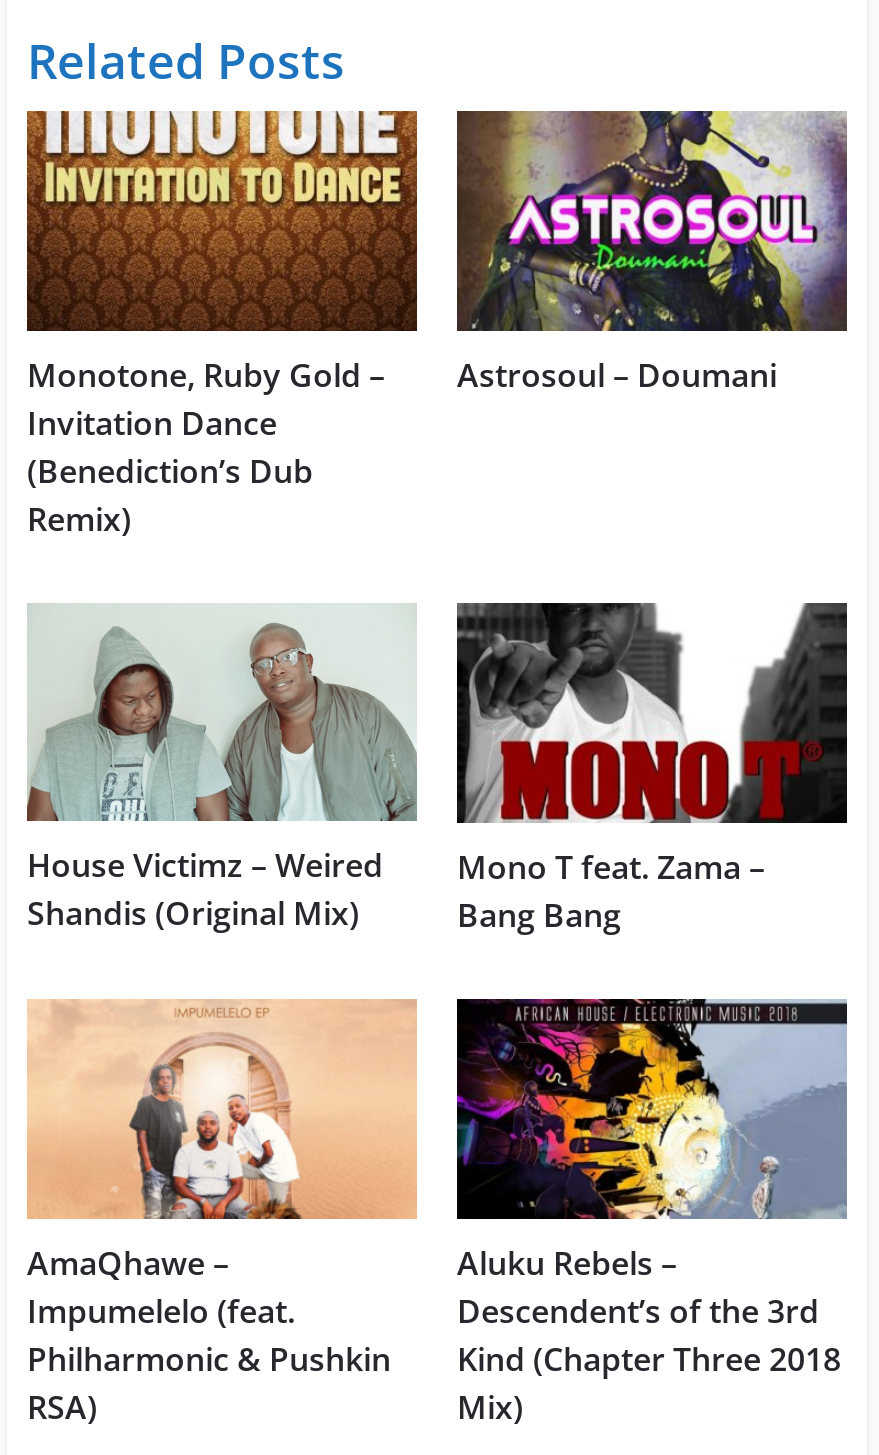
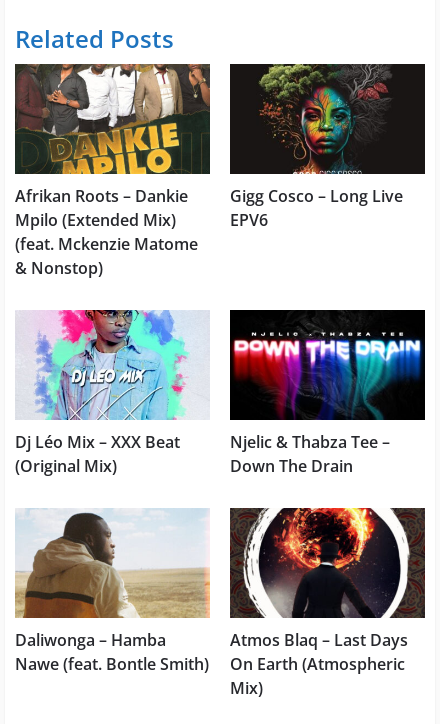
[25,109,417,541] [image] | Monotone, Ruby Gold – | Invitation Dance | (Benediction’s Dub | Remix) -> [15,63,210,279] [image] | Afrikan Roots – Dankie | Mpilo (Extended Mix) | (feat. Mckenzie Matome | & Nonstop)
[457,109,847,397] [image] | Astrosoul – Doumani -> [230,63,425,231] [image] | Gigg Cosco – Long Live | EPV6
[25,605,417,936] [image] | House Victimz – Weired | Shandis (Original Mix) -> [15,309,209,477] [image] | Dj Léo Mix – XXX Beat | (Original Mix)
[457,601,847,937] [image] | Mono T feat. Zama – | Bang Bang -> [230,309,423,477] [image] | Njelic & Thabza Tee – | Down The Drain
[27,999,417,1429] [image] | AmaQhawe – | Impumelelo (feat. | Philharmonic & Pushkin | RSA) -> [15,508,209,675] [image] | Daliwonga – Hamba | Nawe (feat. Bontle Smith)
[455,999,847,1381] [image] | Aluku Rebels – | Descendent’s of the 3rd | Kind (Chapter Three 2018 -> [230,507,426,675] [image] | Atmos Blaq – Last Days | On Earth (Atmospheric

